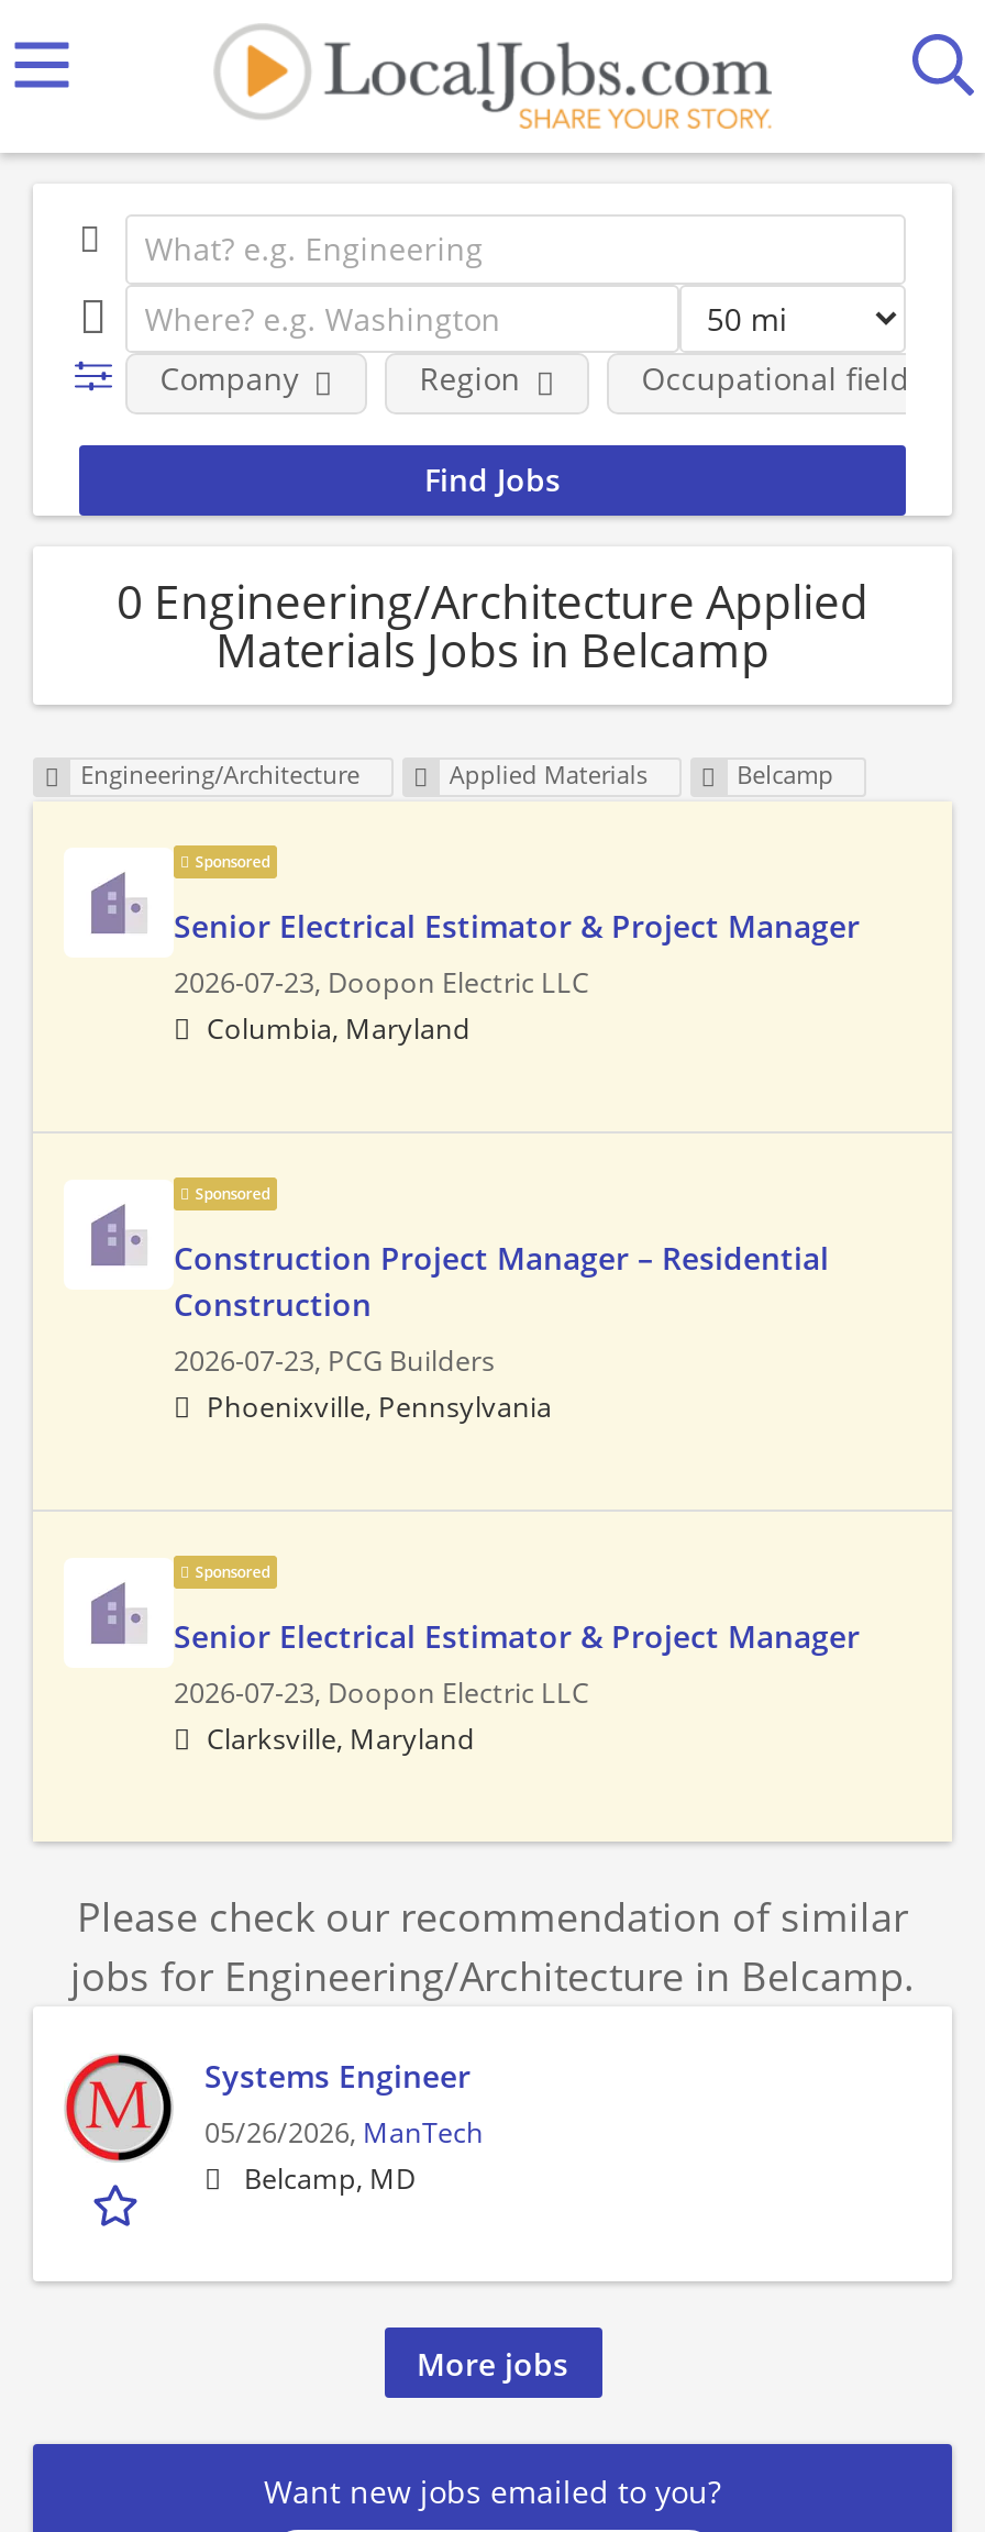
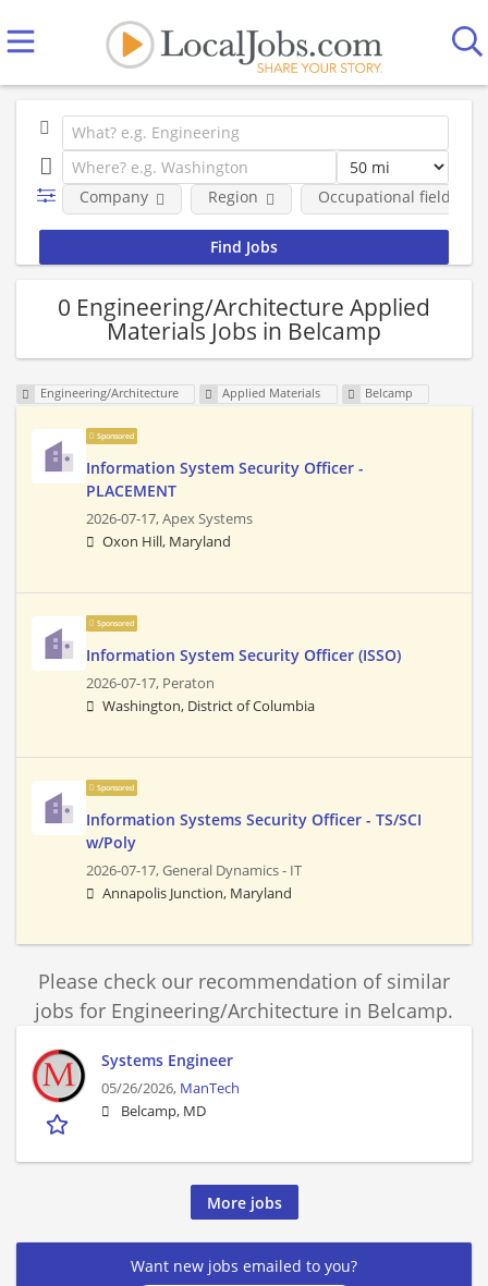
[174,905,860,1048] Senior Electrical Estimator & Project Manager | 2026-07-23, Doopon Electric LLC | Columbia, Maryland -> [86,458,364,551] Information System Security Officer - | PLACEMENT | 2026-07-17, Apex Systems | Oxon Hill, Maryland
[174,1238,829,1427] Construction Project Manager – Residential | Construction | 2026-07-23, PCG Builders | Phoenixville, Pennsylvania -> [86,645,401,716] Information System Security Officer (ISSO) | 2026-07-17, Peraton | Washington, District of Columbia
[174,1616,860,1759] Senior Electrical Estimator & Project Manager | 2026-07-23, Doopon Electric LLC | Clarksville, Maryland -> [86,809,422,903] Information Systems Security Officer - TS/SCI | w/Poly | 2026-07-17, General Dynamics - IT | Annapolis Junction, Maryland

